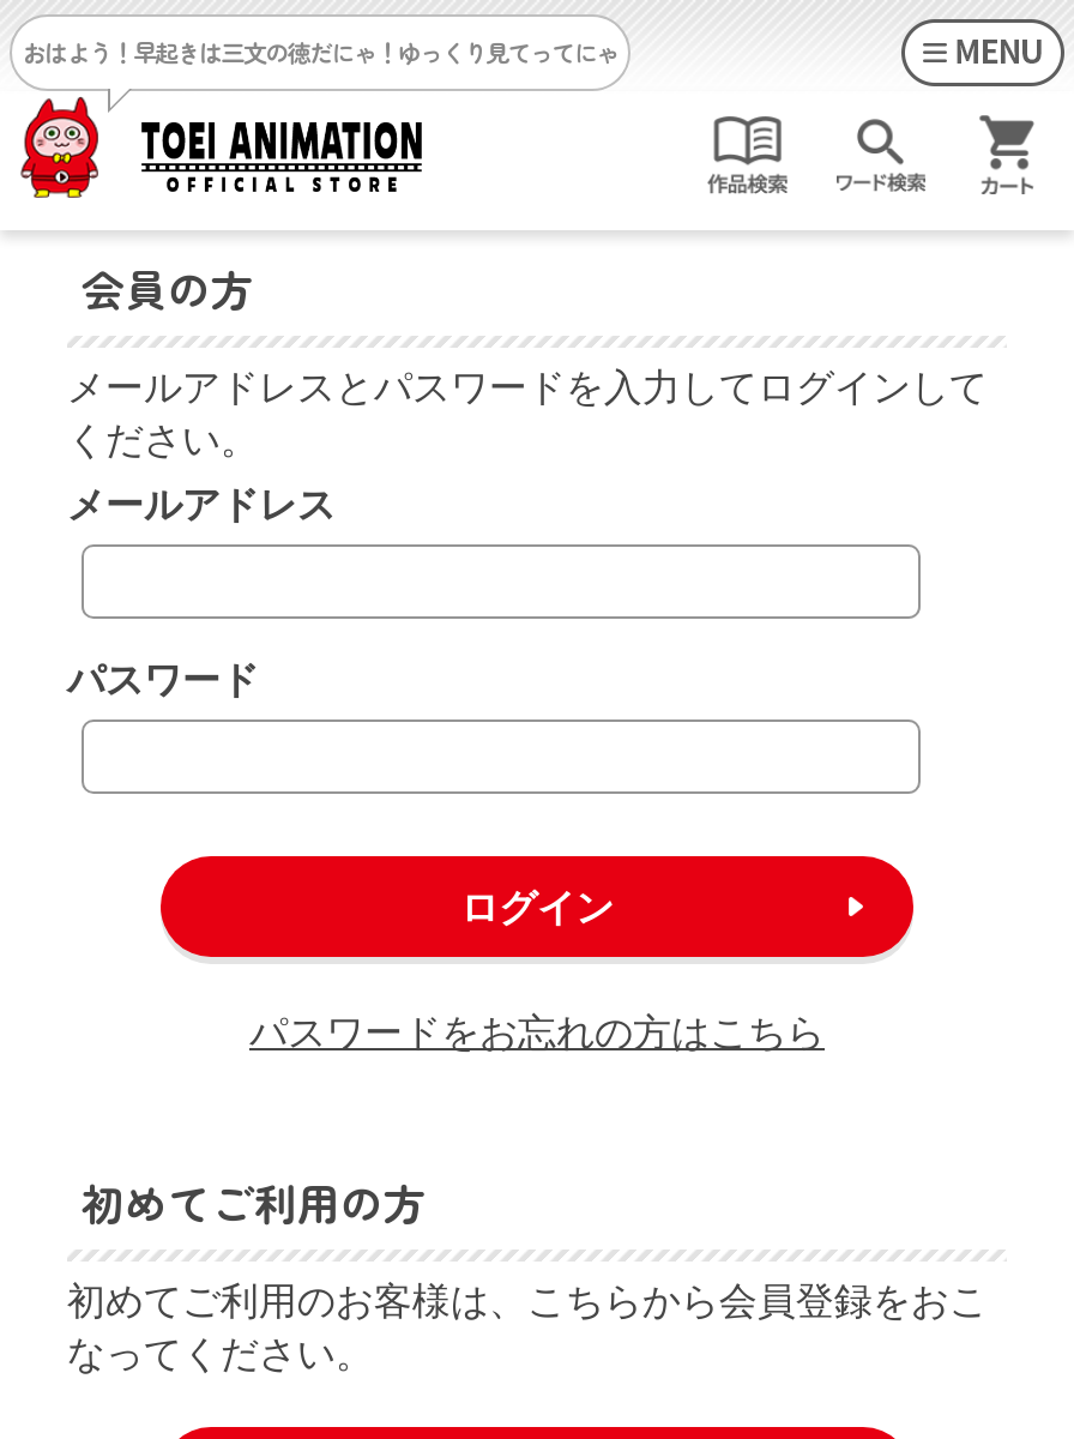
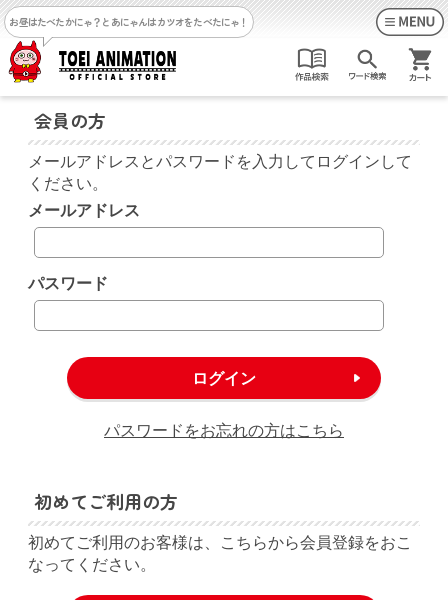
[23,34,618,70] おはよう！早起きは三文の徳だにゃ！ゆっくり見てってにゃ -> [9,14,249,29] お昼はたべたかにゃ？とあにゃんはカツオをたべたにゃ！

